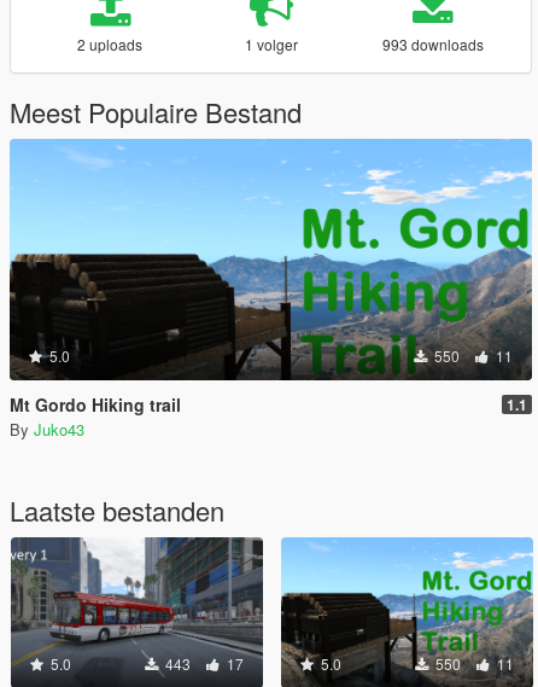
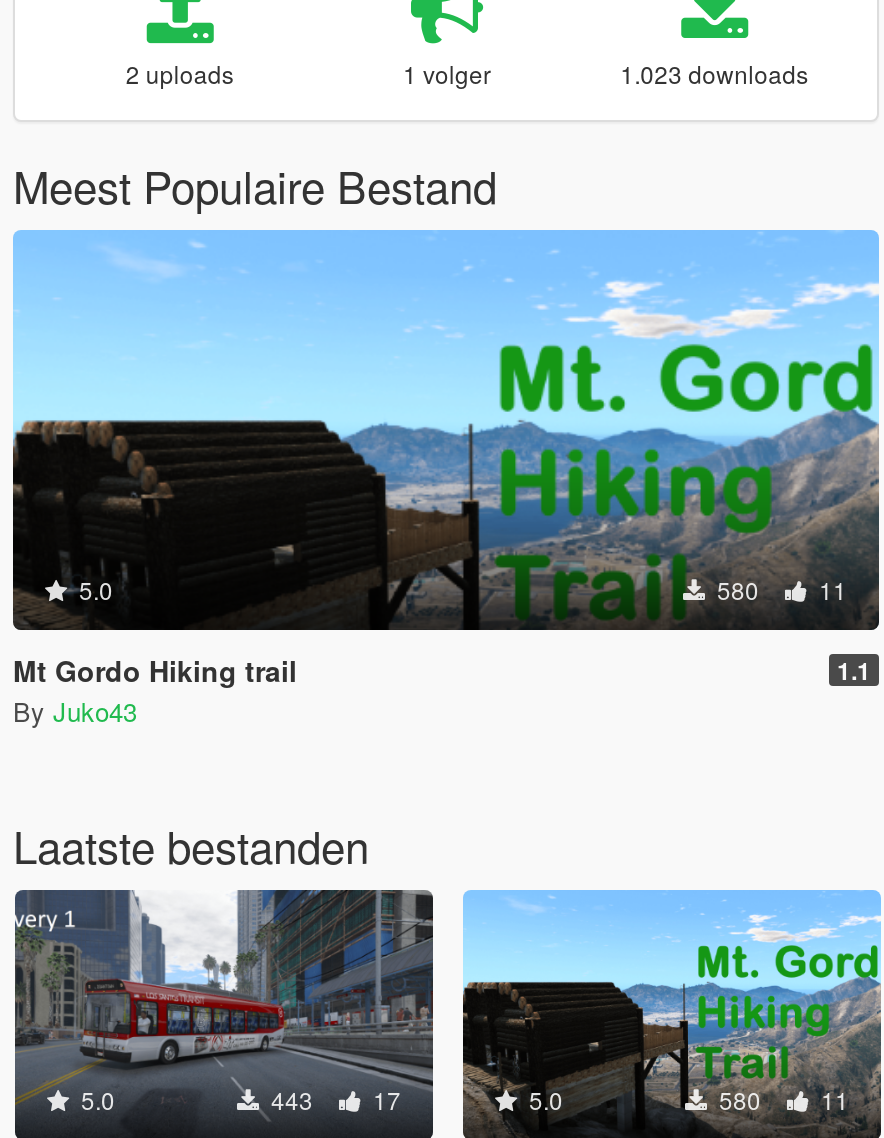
[382,34,483,54] 993 downloads -> [620,56,808,90] 1.023 downloads
[431,345,513,366] 550 11 -> [711,572,847,606] 580 11
[432,653,514,674] 550 11 -> [713,1082,849,1116] 580 11

